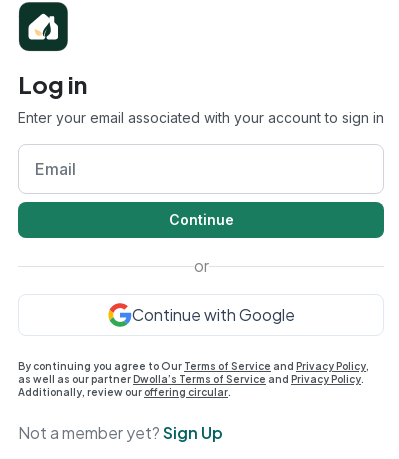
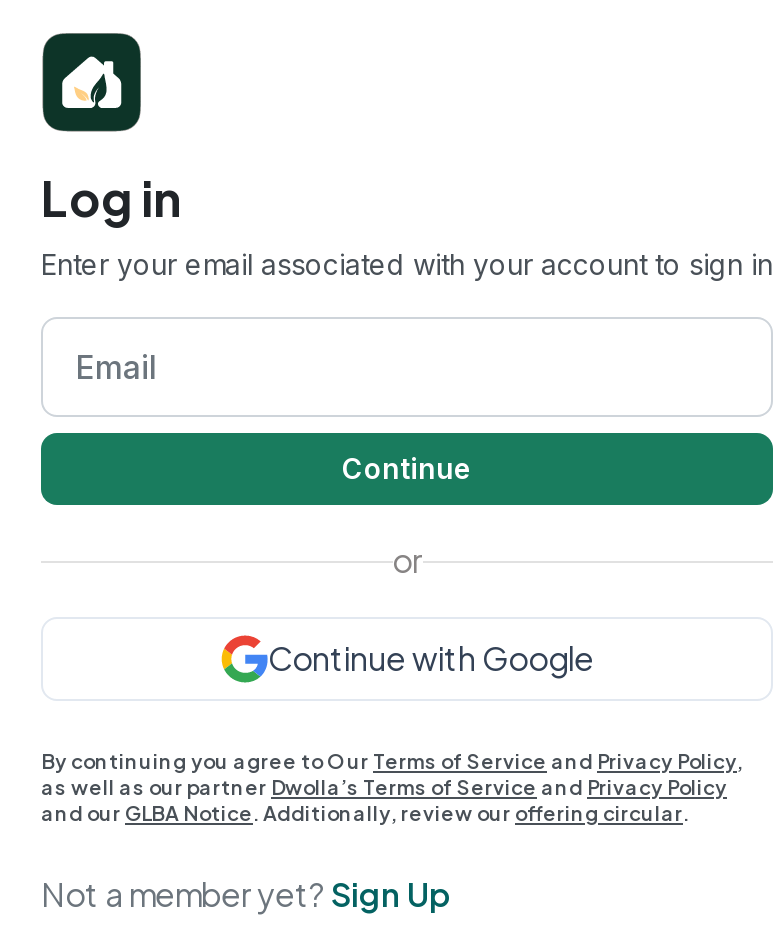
[18,373,364,398] as well as our partner Dwolla’s Terms of Service and Privacy Policy. | Additionally, review our offering circular. -> [41,775,727,825] as well as our partner Dwolla’s Terms of Service and Privacy Policy | and our GLBA Notice. Additionally, review our offering circular.

